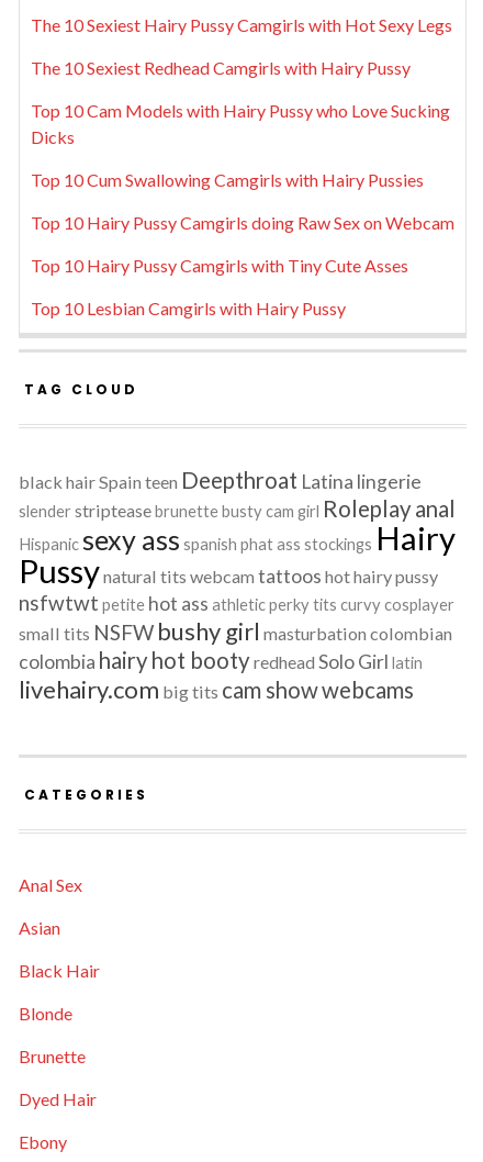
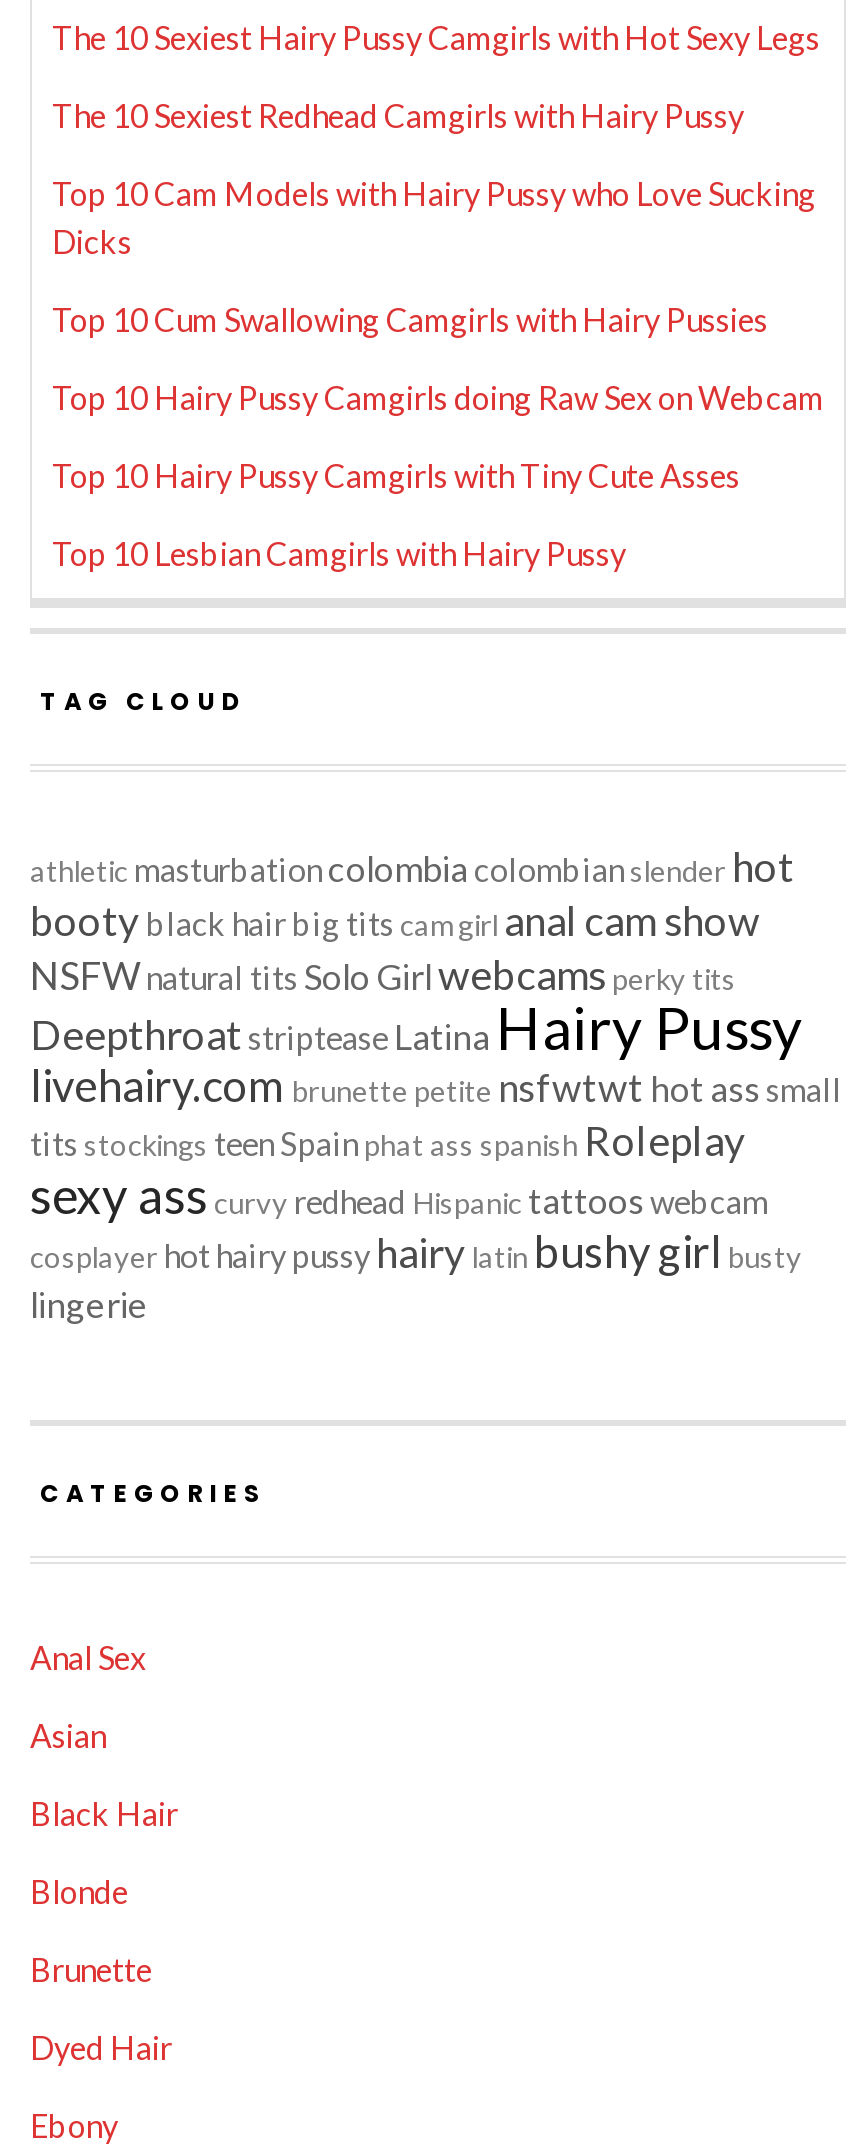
[19,467,456,704] black hair Spain teen Deepthroat Latina lingerie | slender striptease brunette busty cam girl Roleplay anal | Hispanic sexy ass spanish phat ass stockings Hairy | Pussy natural tits webcam tattoos hot hairy pussy | nsfwtwt petite hot ass athletic perky tits curvy cosplayer | small tits NSFW bushy girl masturbation colombian | colombia hairy hot booty redhead Solo Girl latin | livehairy.com big tits cam show webcams -> [30,842,842,1326] athletic masturbation colombia colombian slender hot | booty black hair big tits cam girl anal cam show | NSFW natural tits Solo Girl webcams perky tits | Deepthroat striptease Latina Hairy Pussy | livehairy.com brunette petite nsfwtwt hot ass small | tits stockings teen Spain phat ass spanish Roleplay | sexy ass curvy redhead Hispanic tattoos webcam | cosplayer hot hairy pussy hairy latin bushy girl busty | lingerie

